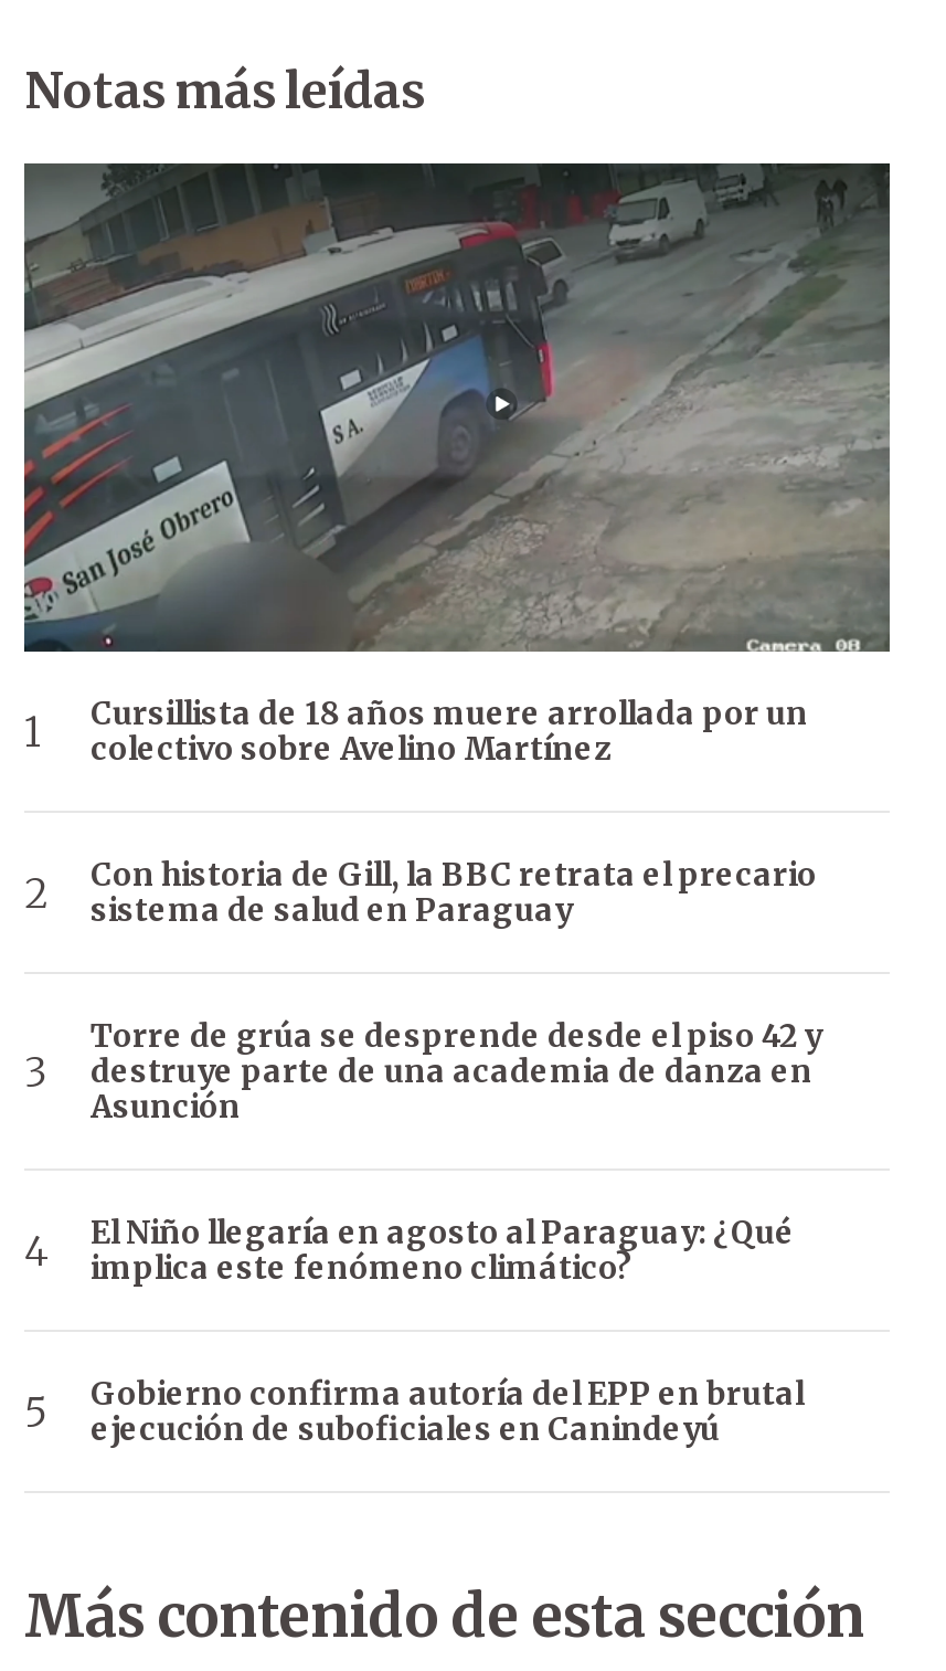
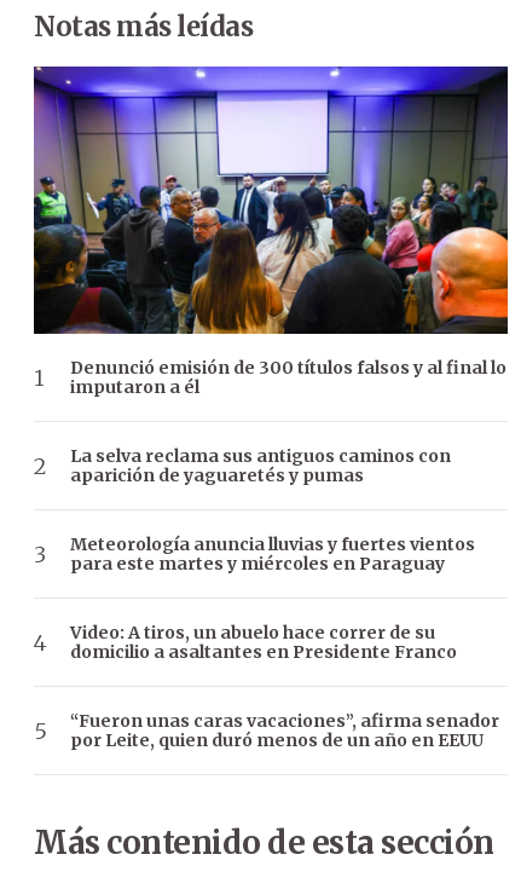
[22,161,892,769] [image] | Cursillista de 18 años muere arrollada por un | colectivo sobre Avelino Martínez -> [33,65,509,398] [image] | Denunció emisión de 300 títulos falsos y al final lo | imputaron a él
[91,855,817,930] Con historia de Gill, la BBC retrata el precario | sistema de salud en Paraguay -> [70,445,451,486] La selva reclama sus antiguos caminos con | aparición de yaguaretés y pumas
[91,1016,821,1127] Torre de grúa se desprende desde el piso 42 y | destruye parte de una academia de danza en | Asunción -> [70,533,475,575] Meteorología anuncia lluvias y fuertes vientos | para este martes y miércoles en Paraguay
[91,1213,795,1288] El Niño llegaría en agosto al Paraguay: ¿Qué | implica este fenómeno climático? -> [70,622,457,663] Video: A tiros, un abuelo hace correr de su | domicilio a asaltantes en Presidente Franco
[91,1374,804,1449] Gobierno confirma autoría del EPP en brutal | ejecución de suboficiales en Canindeyú -> [70,710,499,751] “Fueron unas caras vacaciones”, afirma senador | por Leite, quien duró menos de un año en EEUU

